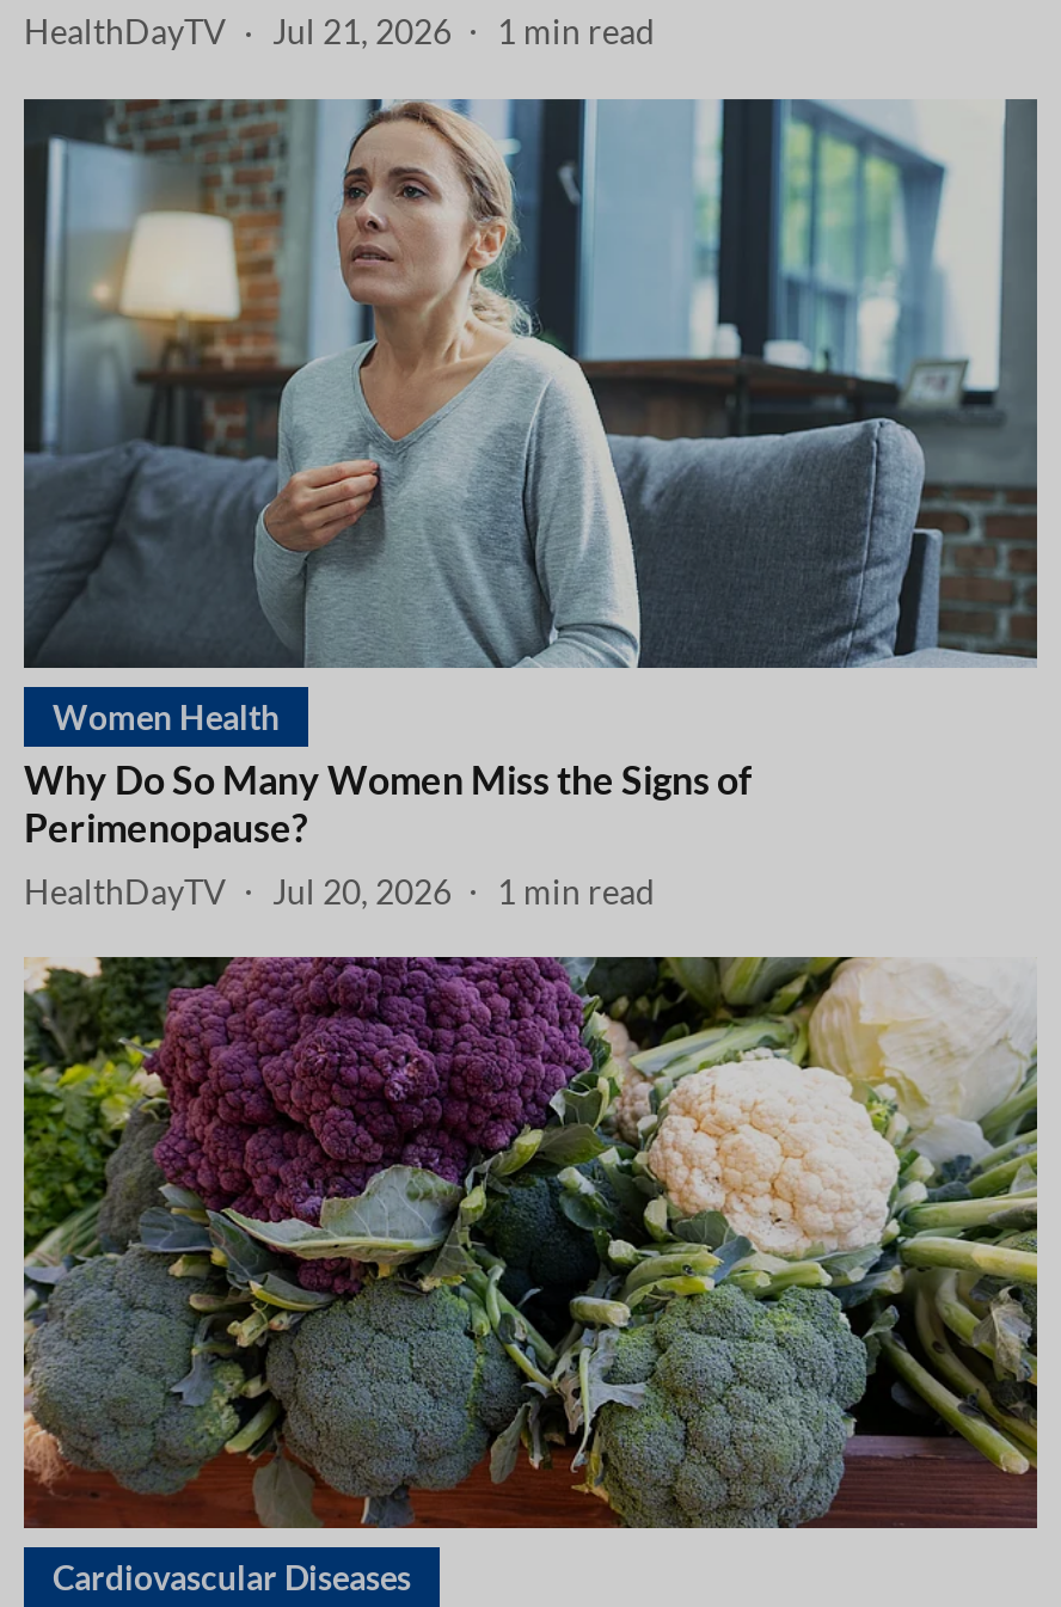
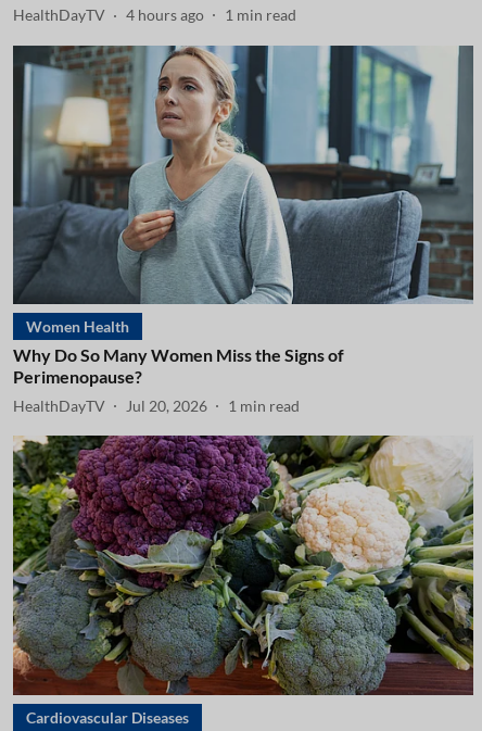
[24,11,655,51] HealthDayTV Jul 21, 2026 1 min read -> [13,5,296,24] HealthDayTV 4 hours ago 1 min read

